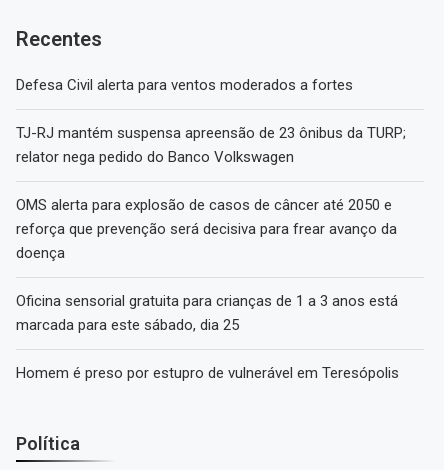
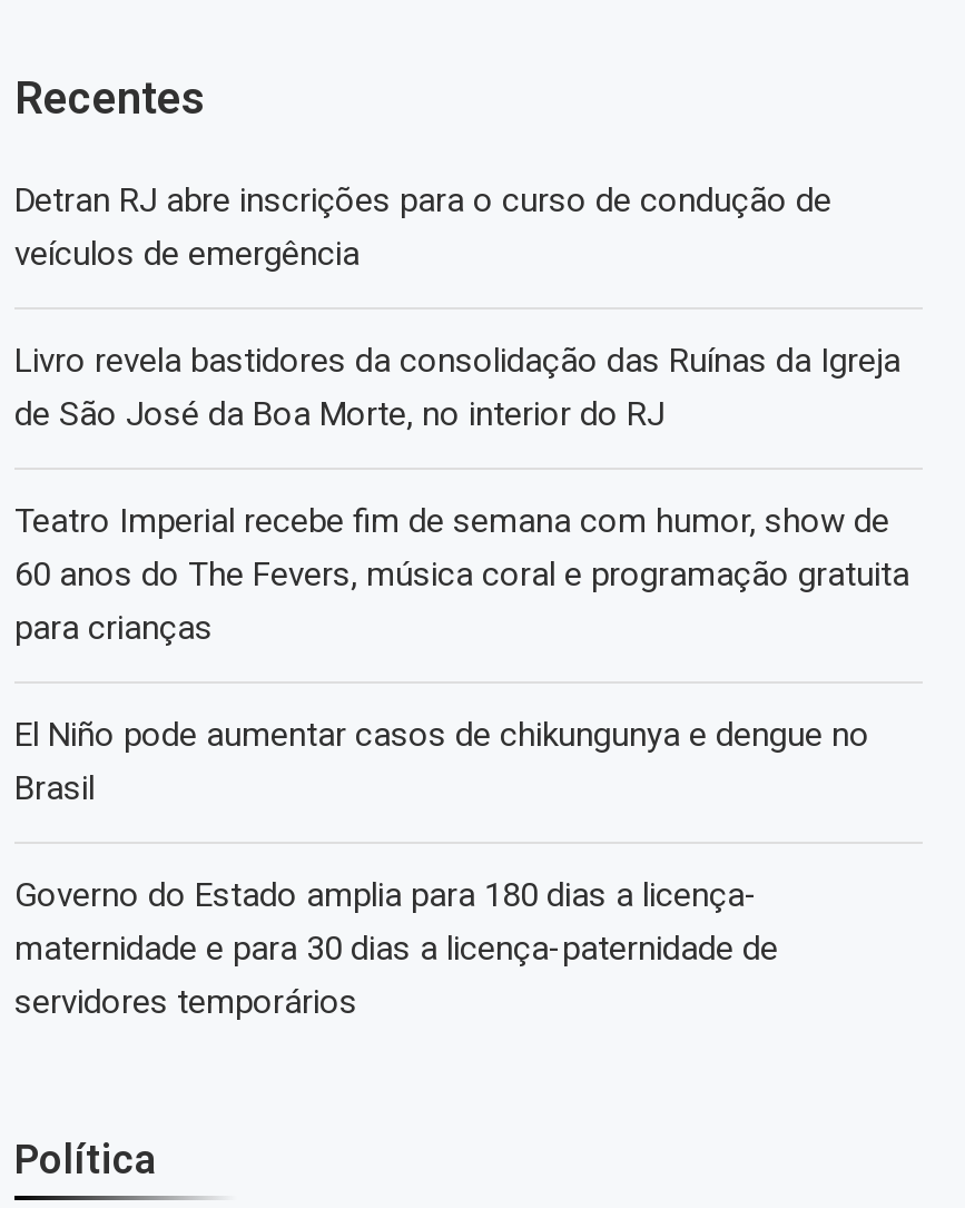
[16,76,353,94] Defesa Civil alerta para ventos moderados a fortes -> [14,181,831,274] Detran RJ abre inscrições para o curso de condução de | veículos de emergência
[16,124,406,166] TJ-RJ mantém suspensa apreensão de 23 ônibus da TURP; | relator nega pedido do Banco Volkswagen -> [14,341,900,435] Livro revela bastidores da consolidação das Ruínas da Igreja | de São José da Boa Morte, no interior do RJ
[16,196,397,262] OMS alerta para explosão de casos de câncer até 2050 e | reforça que prevenção será decisiva para frear avanço da | doença -> [14,501,909,648] Teatro Imperial recebe fim de semana com humor, show de | 60 anos do The Fevers, música coral e programação gratuita | para crianças
[16,292,398,334] Oficina sensorial gratuita para crianças de 1 a 3 anos está | marcada para este sábado, dia 25 -> [14,715,869,809] El Niño pode aumentar casos de chikungunya e dengue no | Brasil
[16,364,399,382] Homem é preso por estupro de vulnerável em Teresópolis -> [14,876,778,1023] Governo do Estado amplia para 180 dias a licença- | maternidade e para 30 dias a licença-paternidade de | servidores temporários

